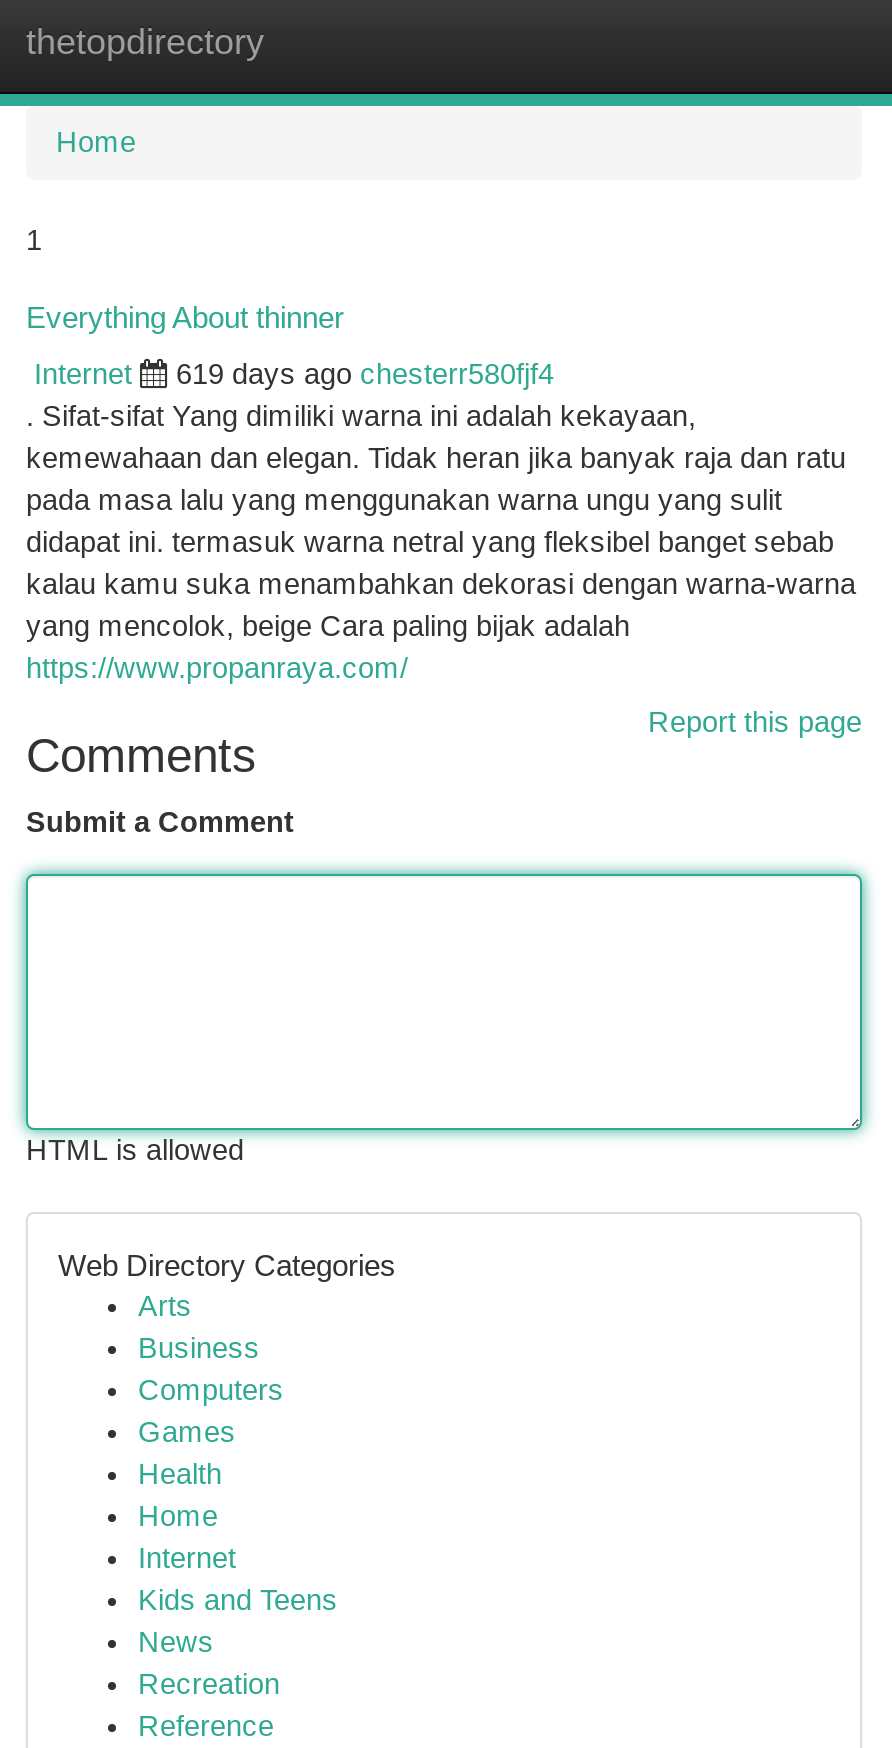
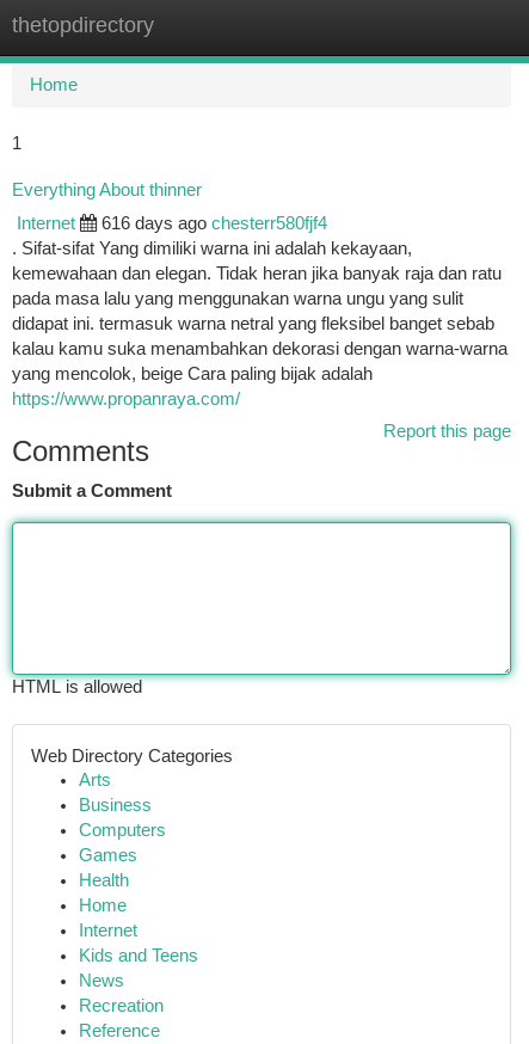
[176,358,554,390] 619 days ago chesterr580fjf4 -> [102,214,327,233] 616 days ago chesterr580fjf4

